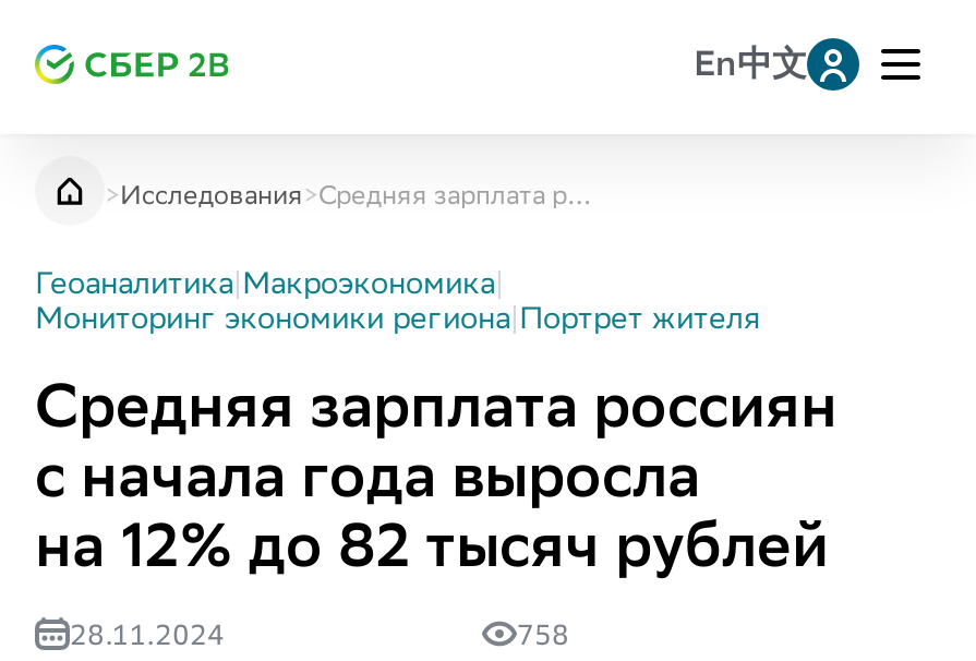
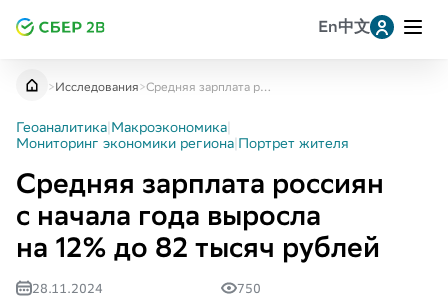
[517,616,569,651] 758 -> [237,280,261,296] 750

